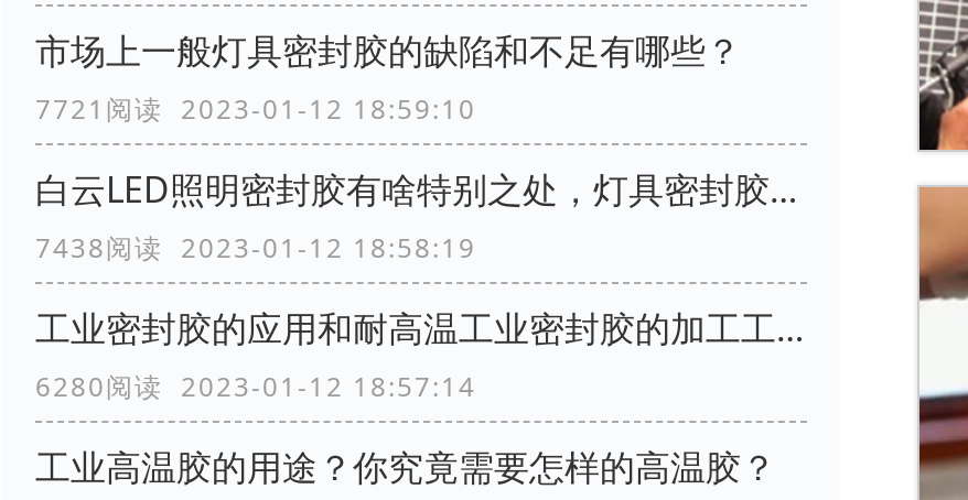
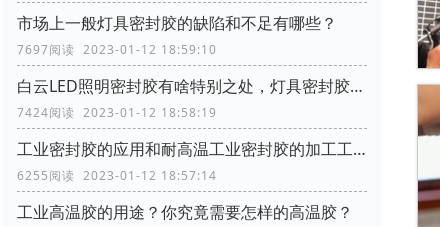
[35,91,476,128] 7721阅读 2023-01-12 18:59:10 -> [17,41,217,58] 7697阅读 2023-01-12 18:59:10
[35,230,476,267] 7438阅读 2023-01-12 18:58:19 -> [17,104,217,121] 7424阅读 2023-01-12 18:58:19
[35,368,476,406] 6280阅读 2023-01-12 18:57:14 -> [17,167,217,184] 6255阅读 2023-01-12 18:57:14

